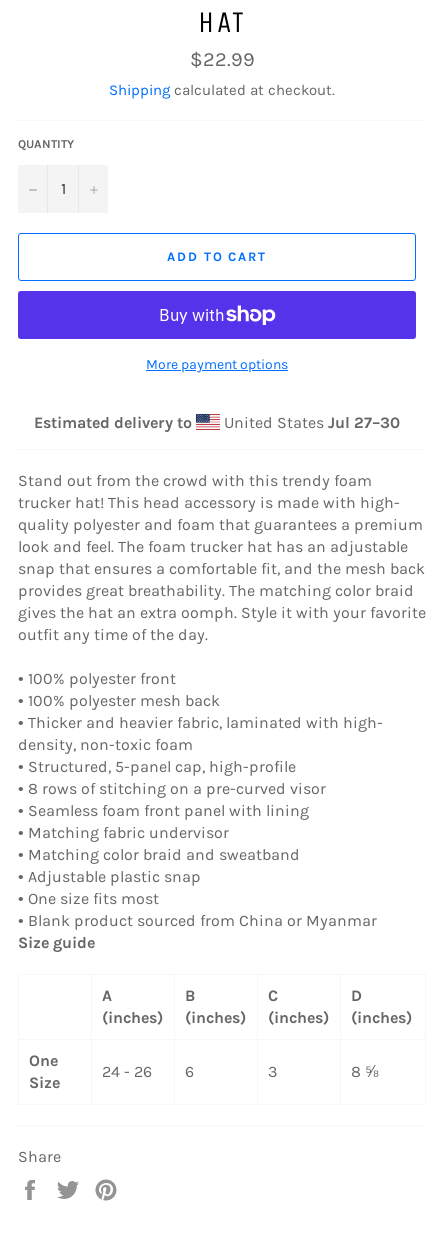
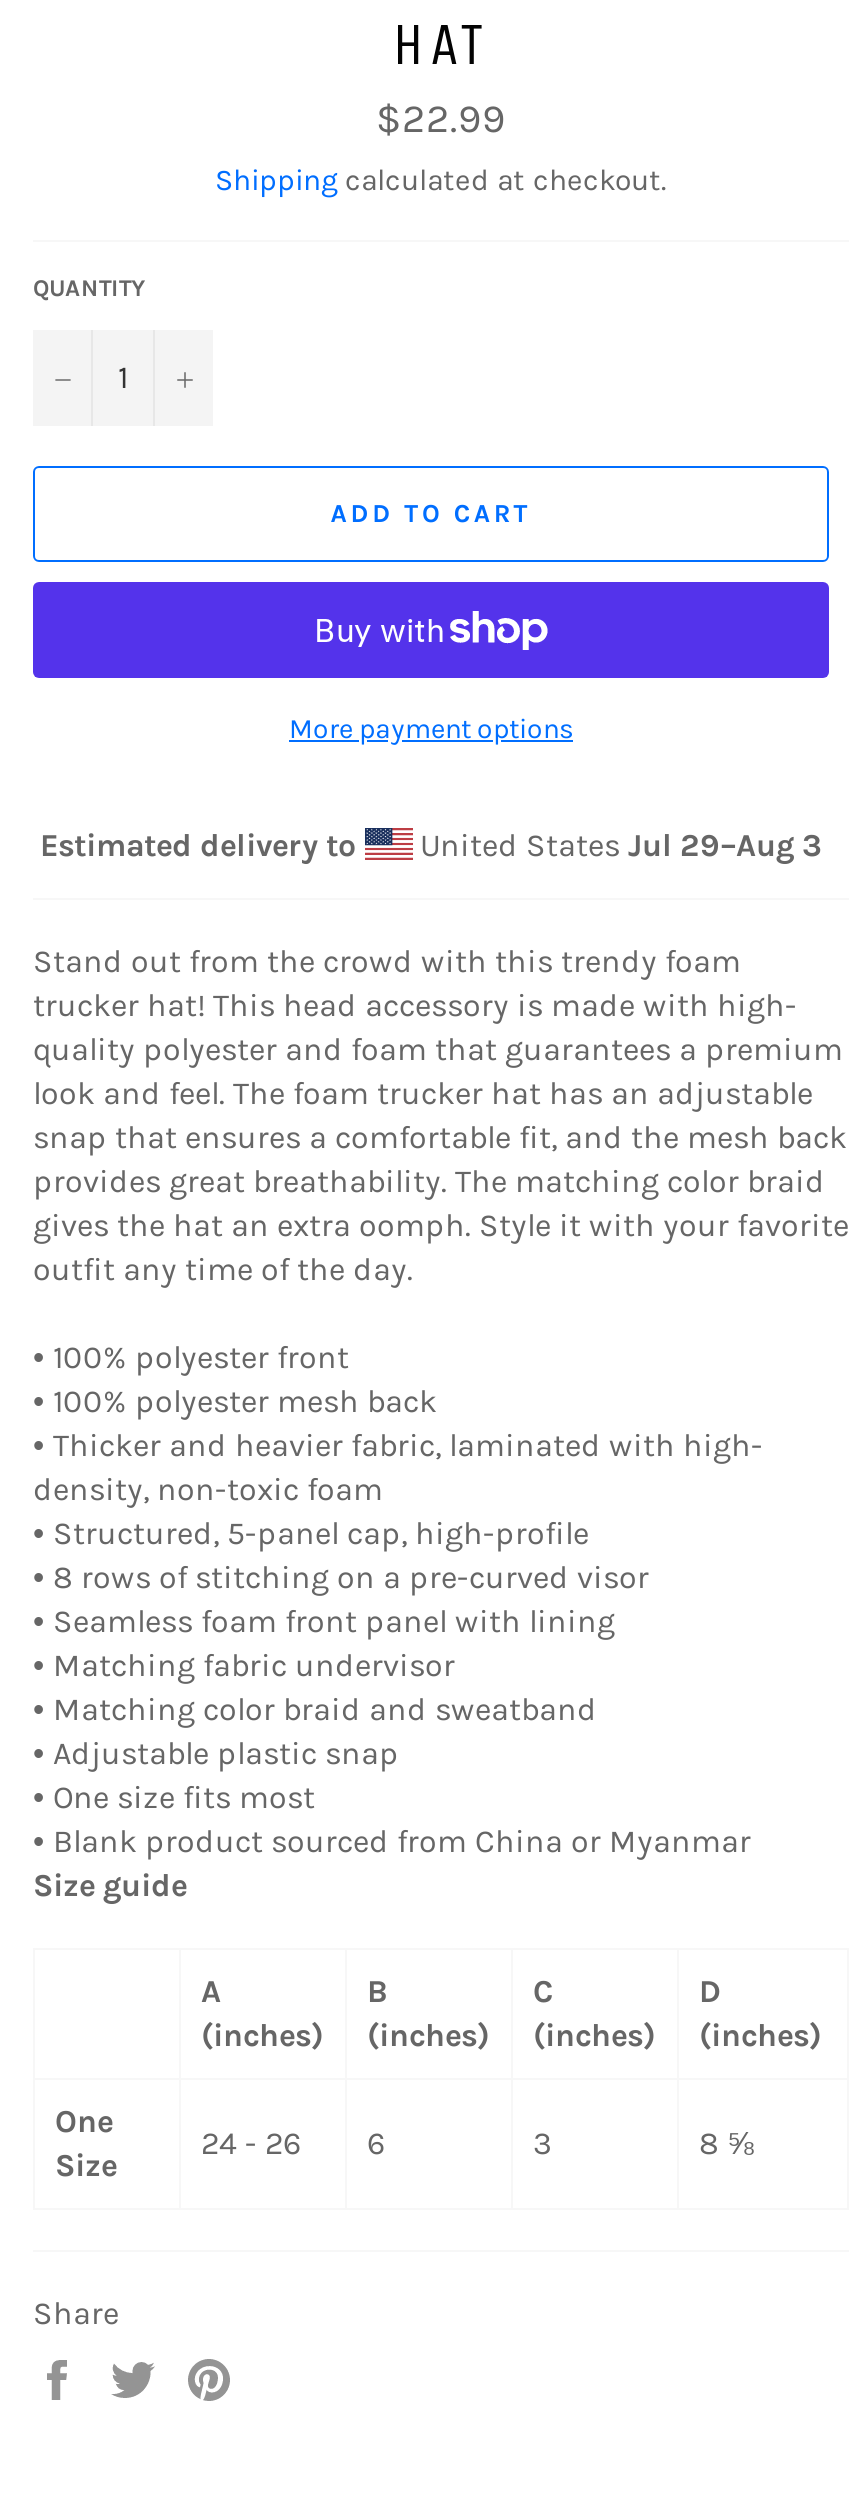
[220,413,400,432] United States Jul 27–30 -> [412,825,822,863] United States Jul 29–Aug 3

